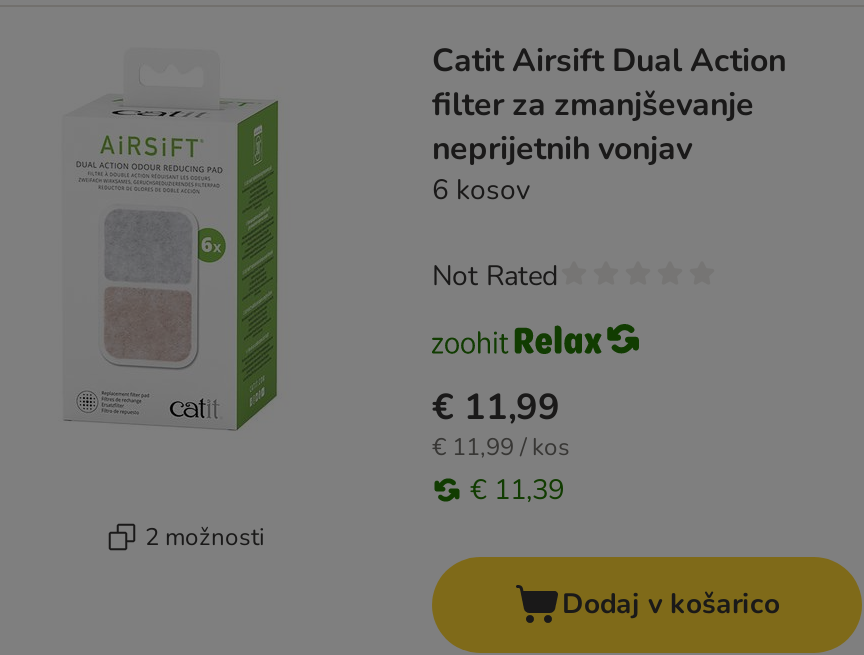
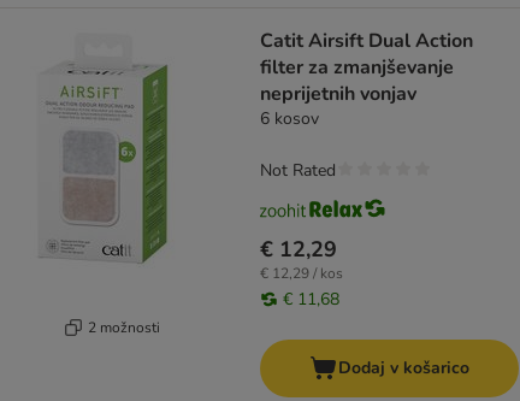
[432,383,560,431] € 11,99 -> [260,235,337,264] € 12,29
[432,431,570,463] € 11,99 / kos -> [260,264,343,283] € 12,29 / kos
[470,471,564,509] € 11,39 -> [283,288,339,311] € 11,68

